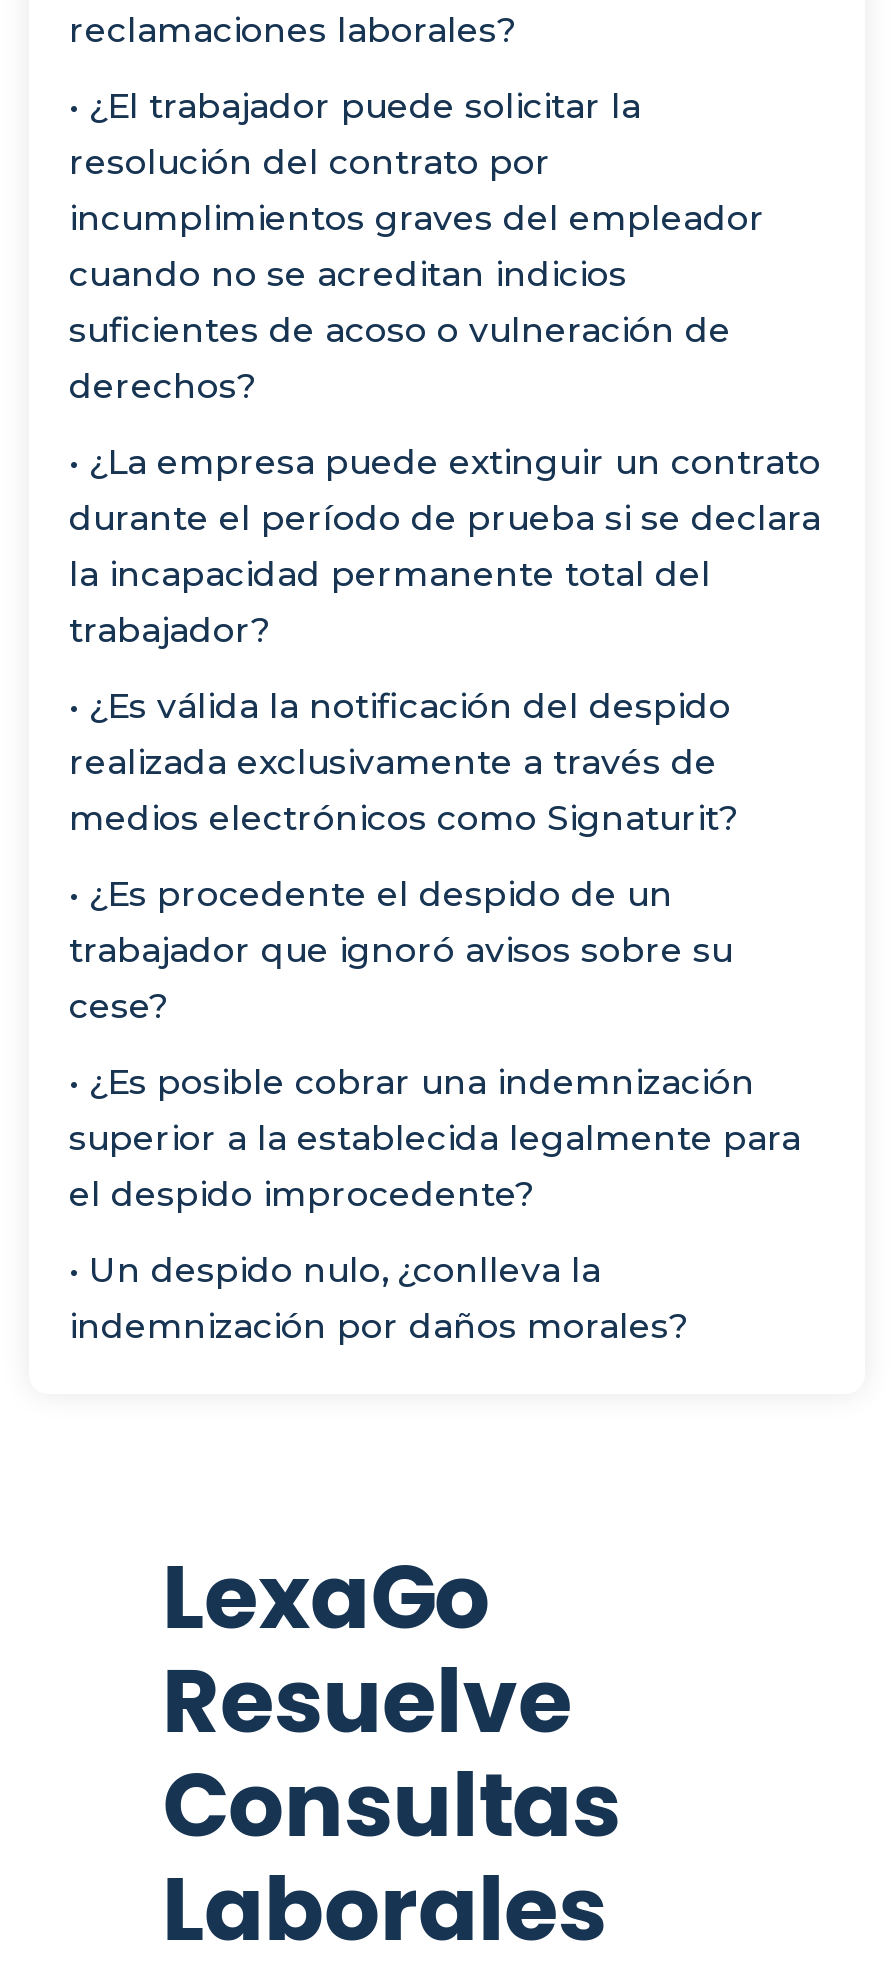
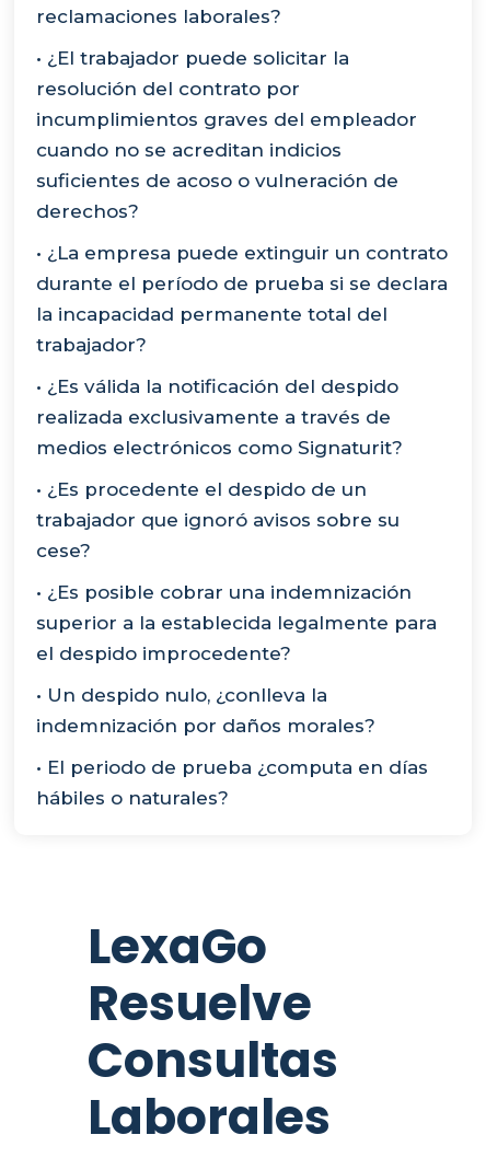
none -> [36,756,428,809] • El periodo de prueba ¿computa en días | hábiles o naturales?

